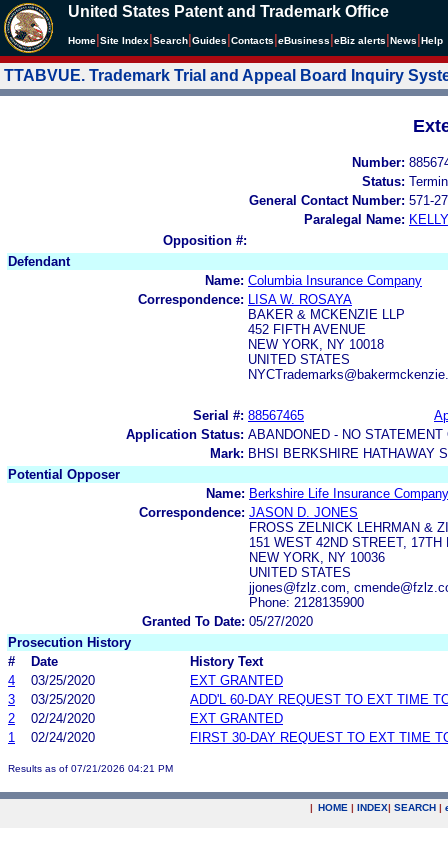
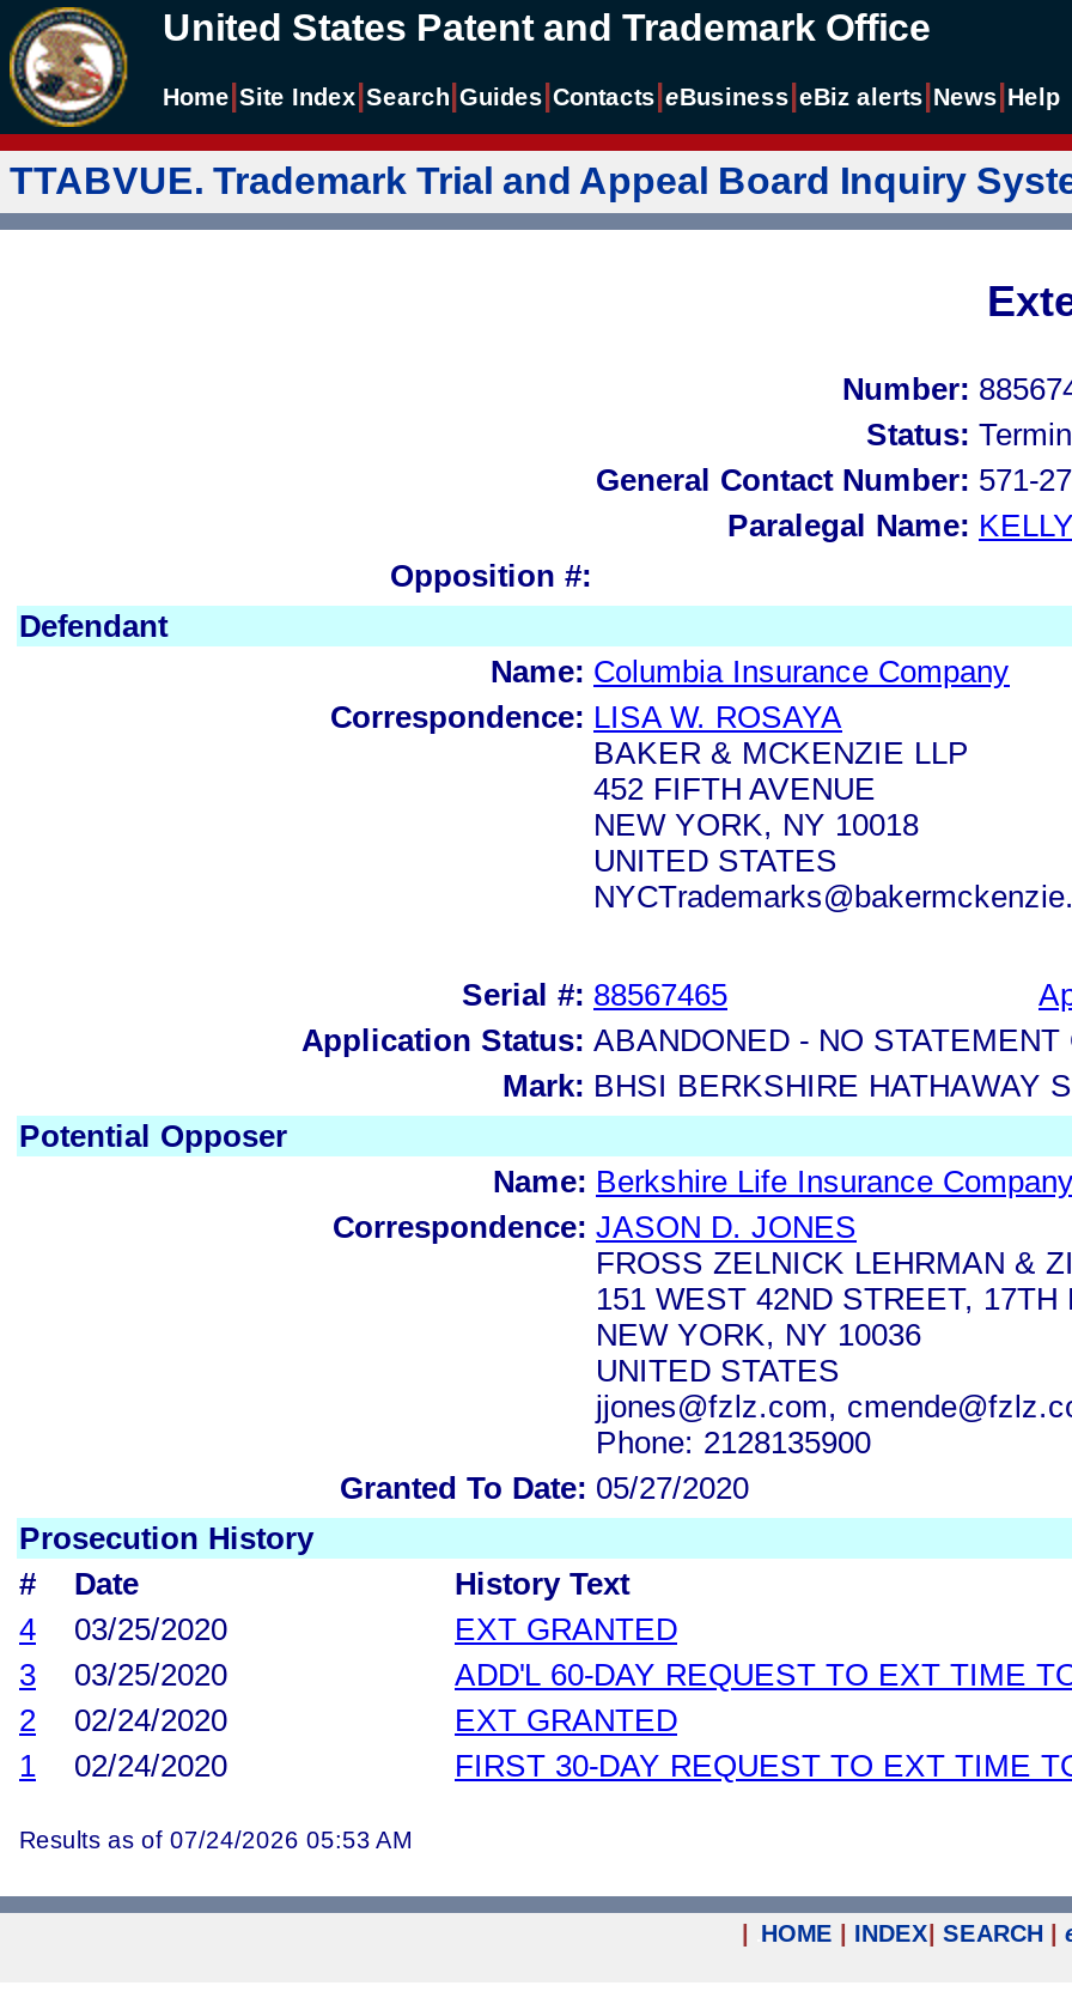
[8,763,173,774] Results as of 07/21/2026 04:21 PM -> [19,1827,412,1853] Results as of 07/24/2026 05:53 AM

